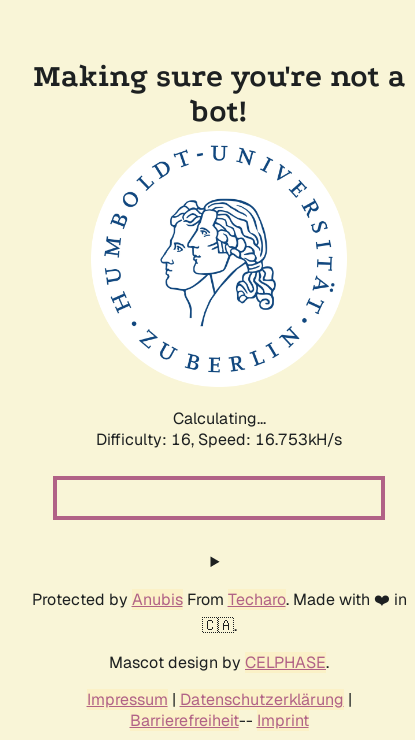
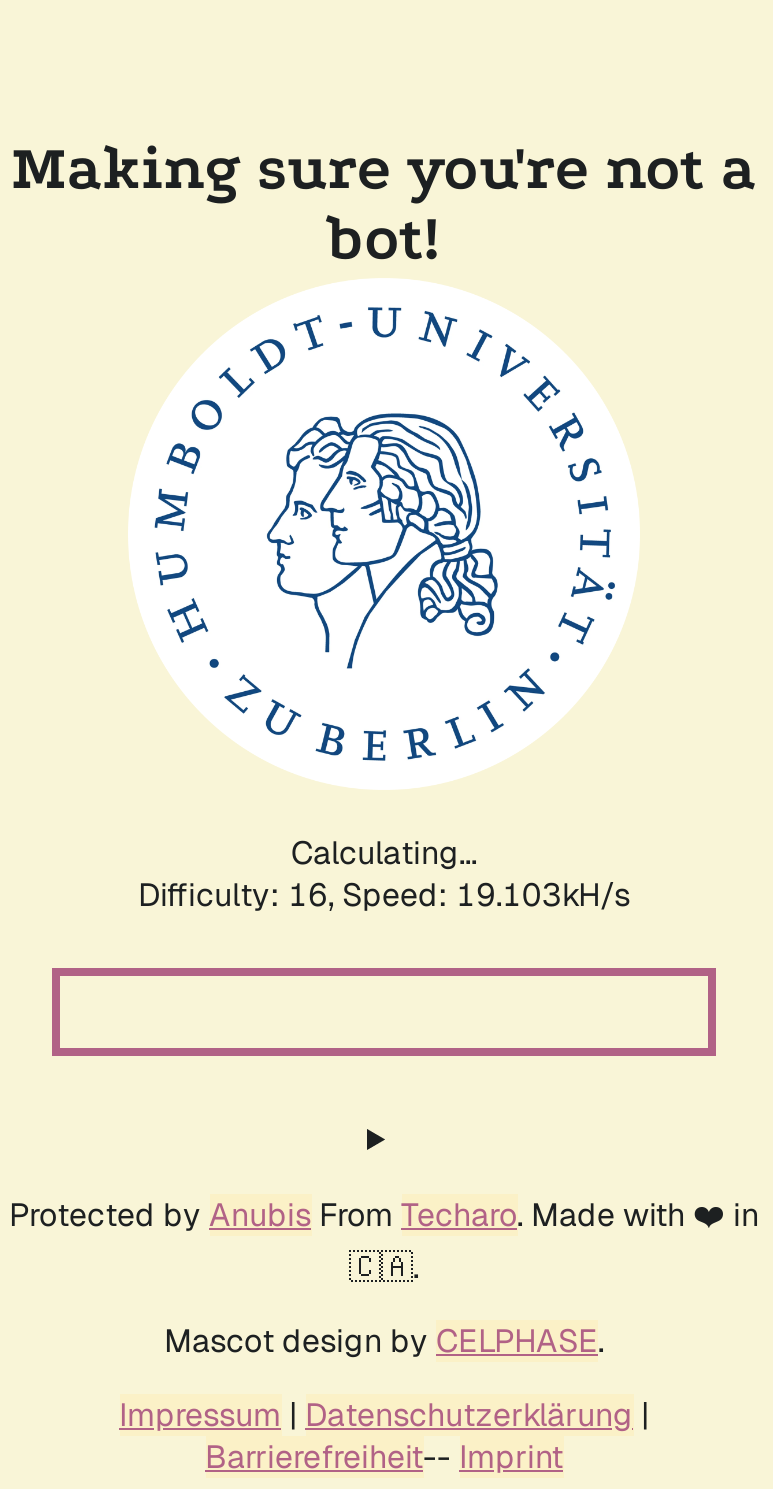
[96,429,342,450] Difficulty: 16, Speed: 16.753kH/s -> [138,874,630,916] Difficulty: 16, Speed: 19.103kH/s

